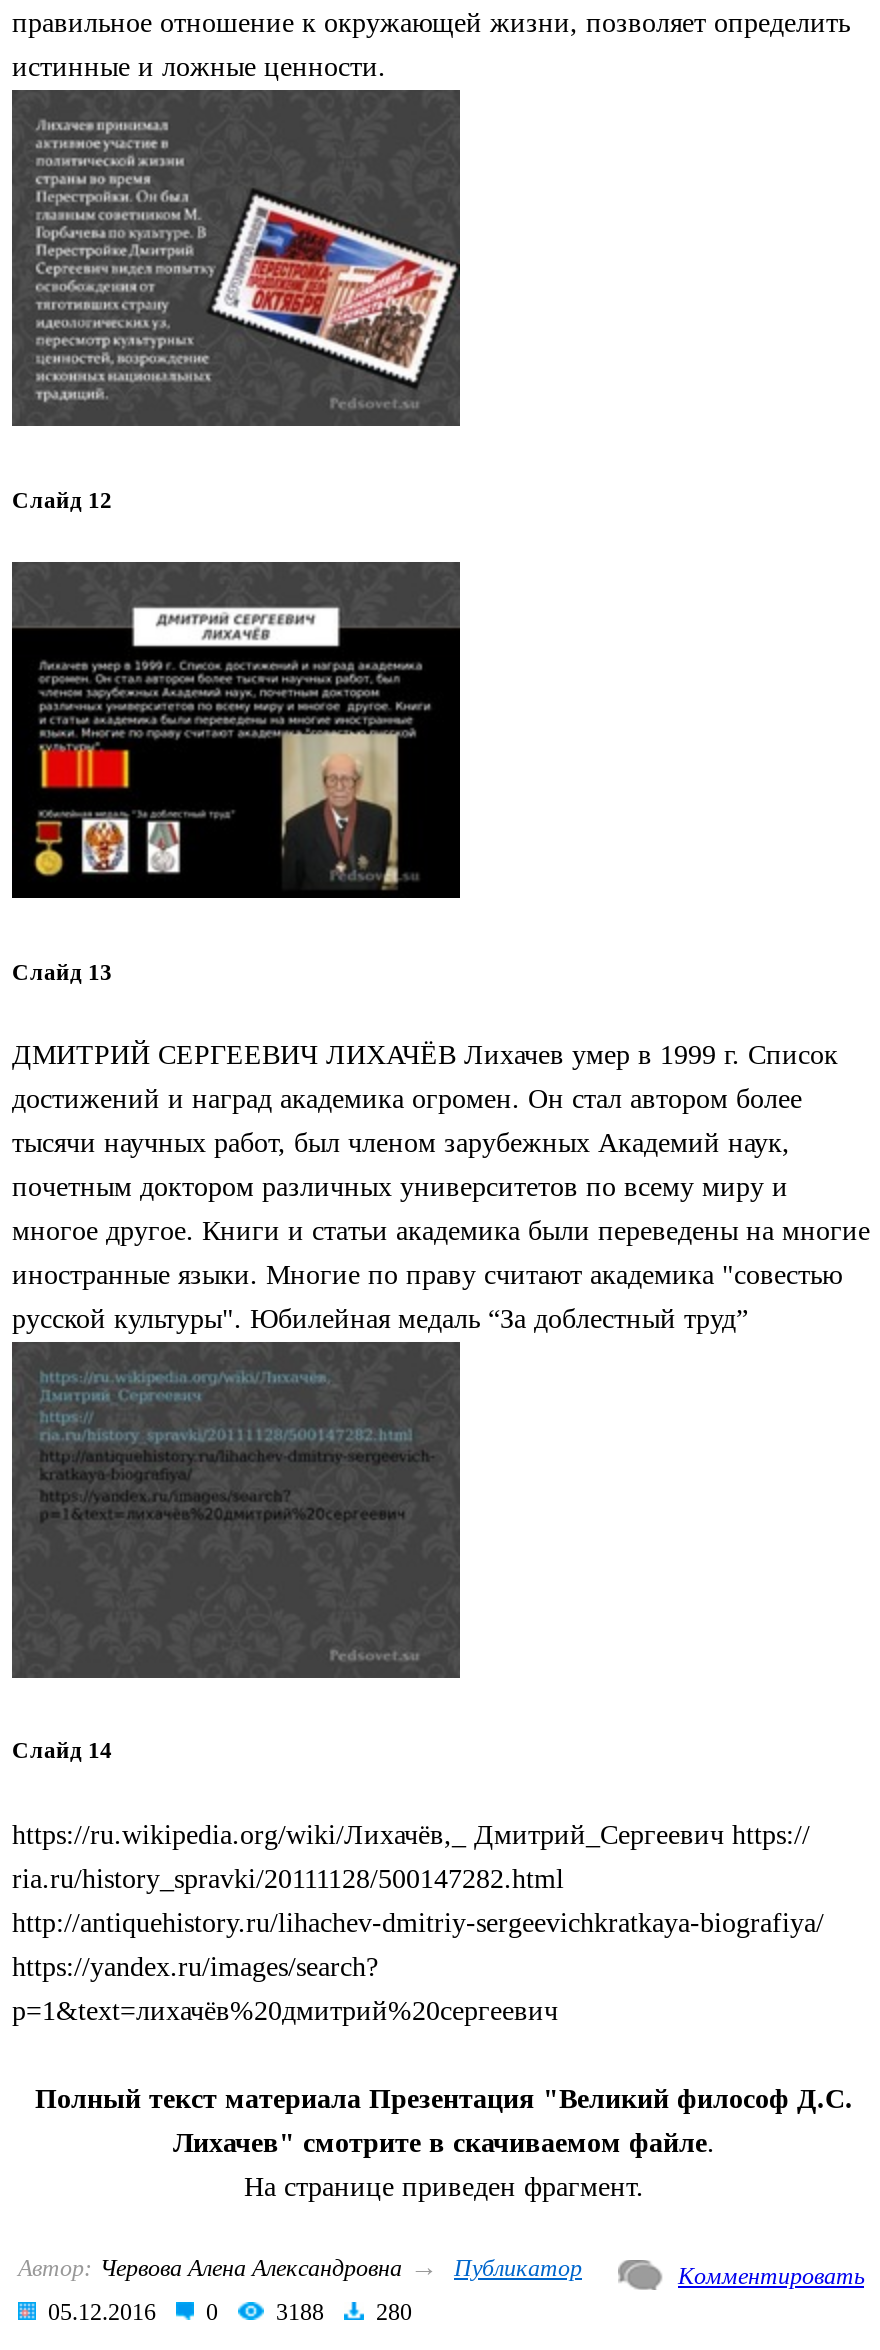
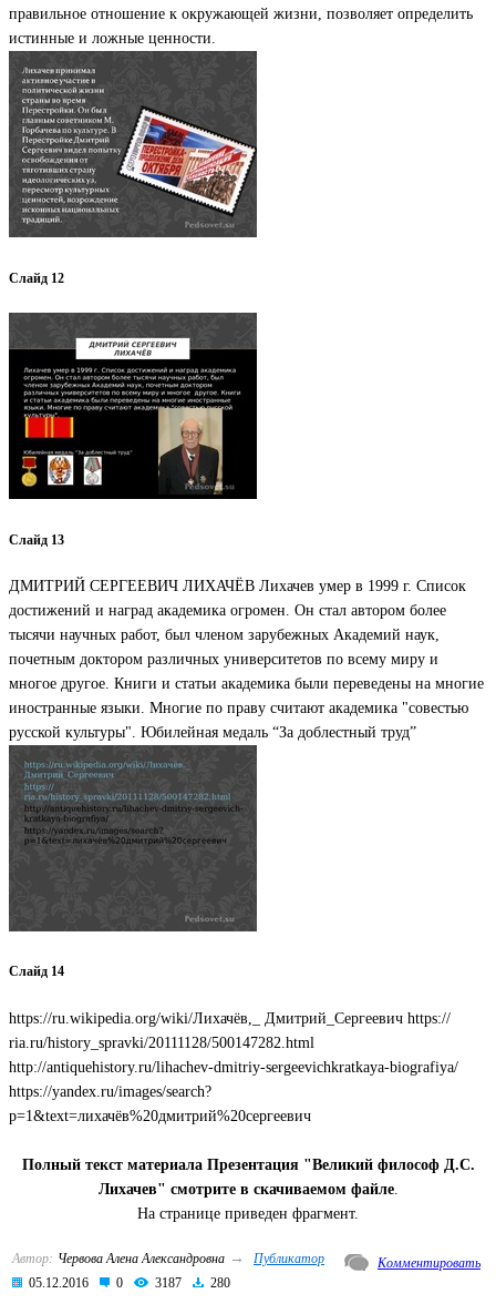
[42,2298,412,2326] 05.12.2016 0 3188 280 -> [25,1275,230,1290] 05.12.2016 0 3187 280

